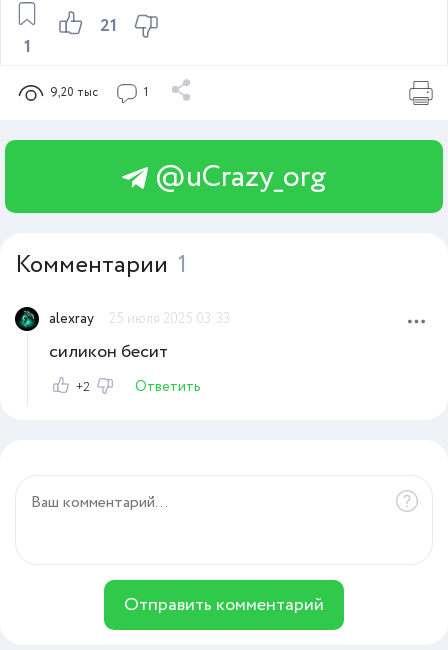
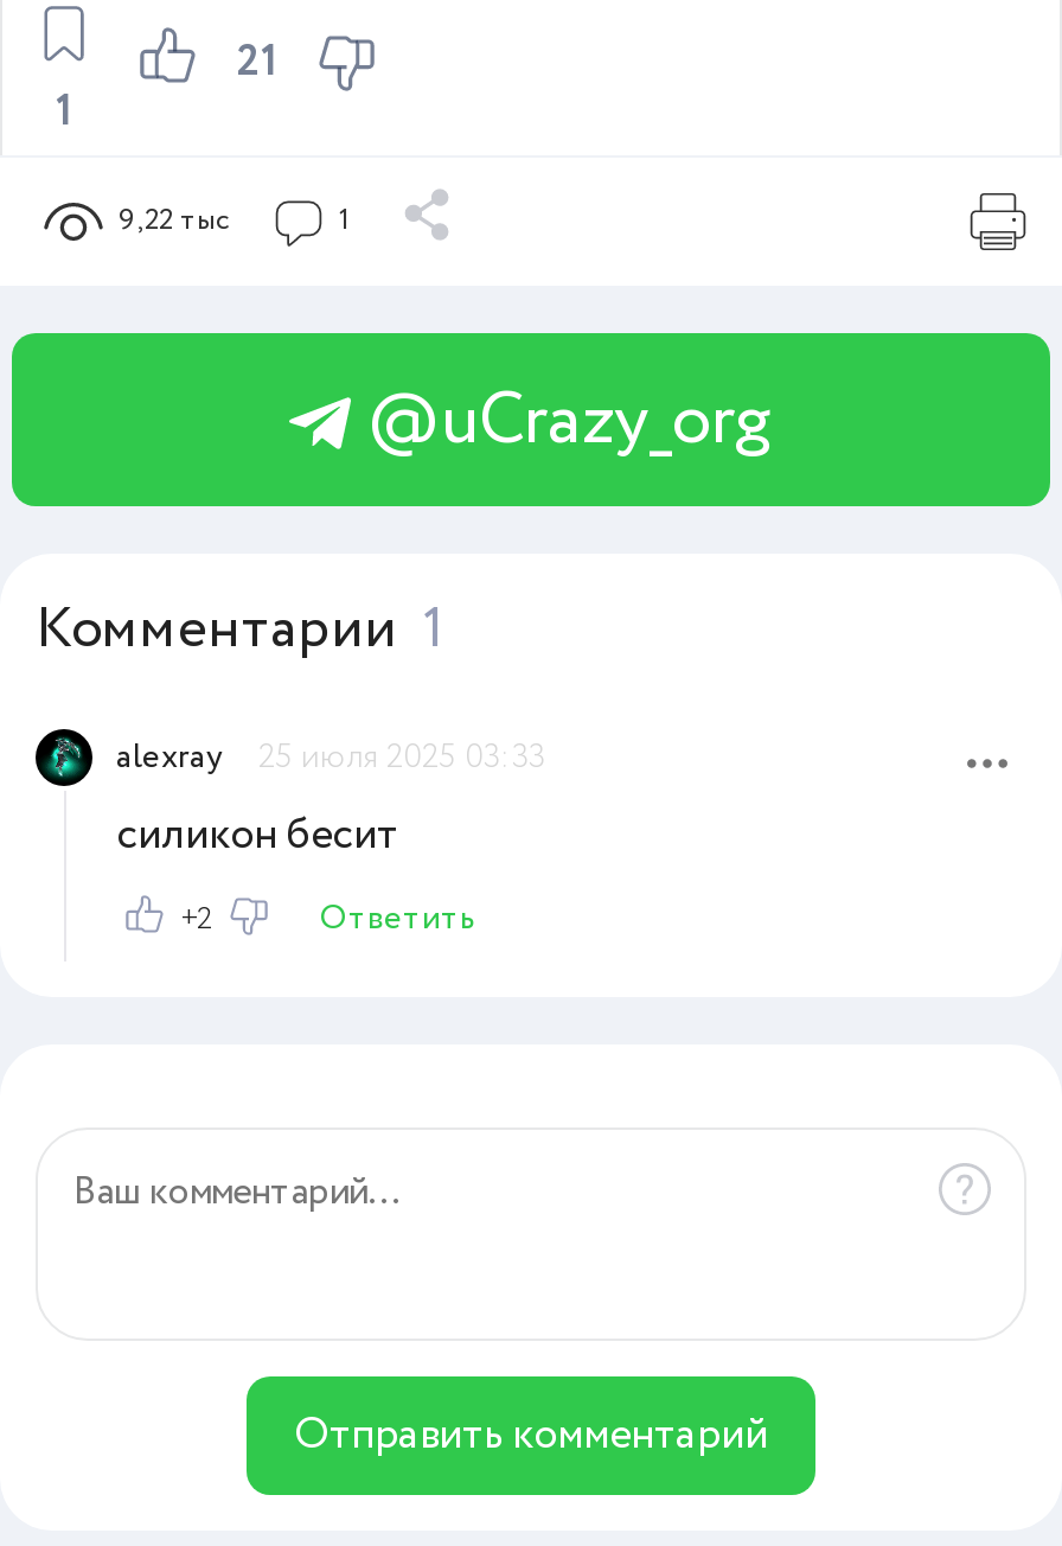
[50,84,98,101] 9,20 тыс -> [119,201,230,241] 9,22 тыс

